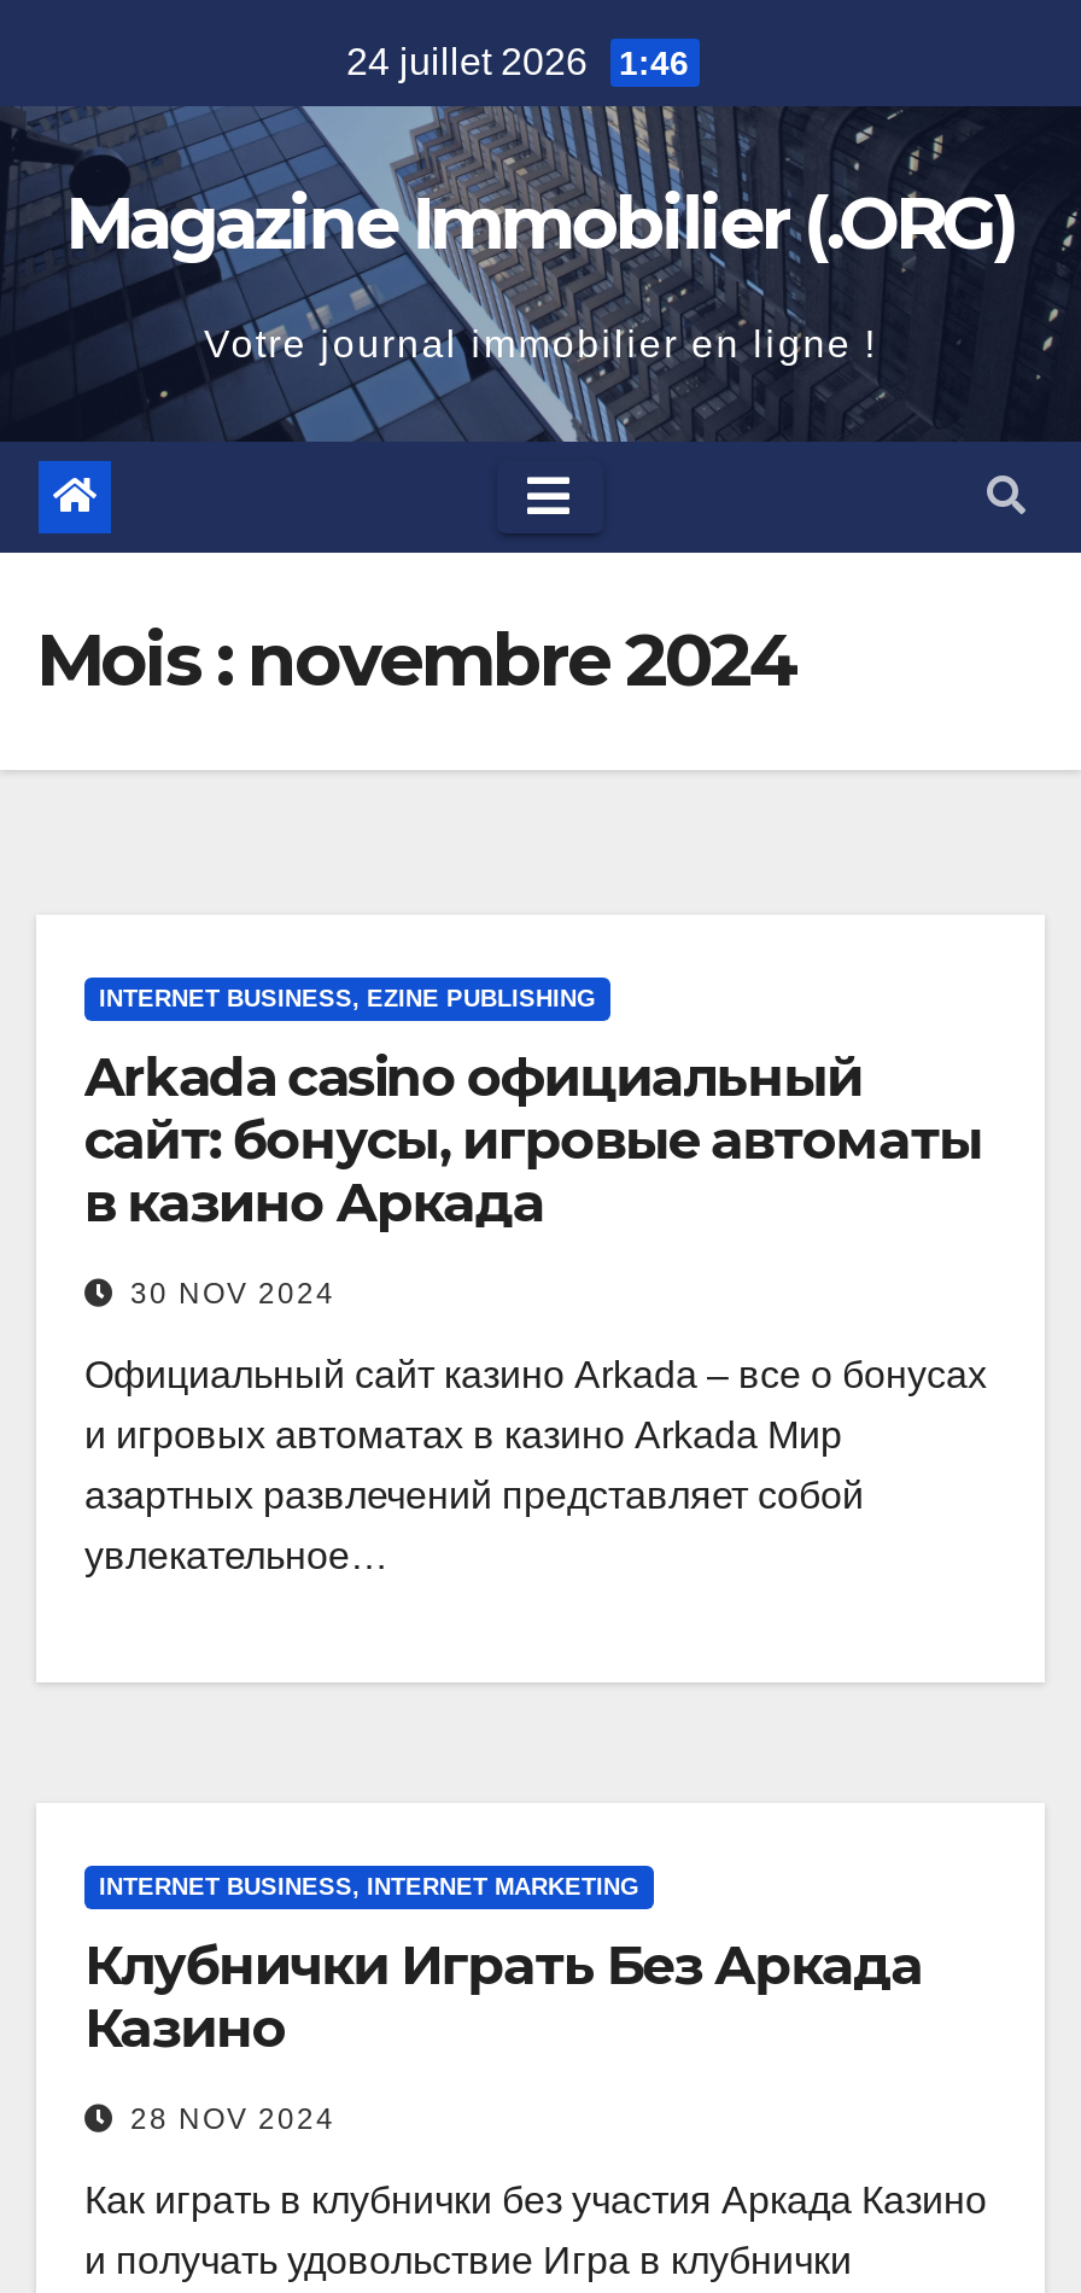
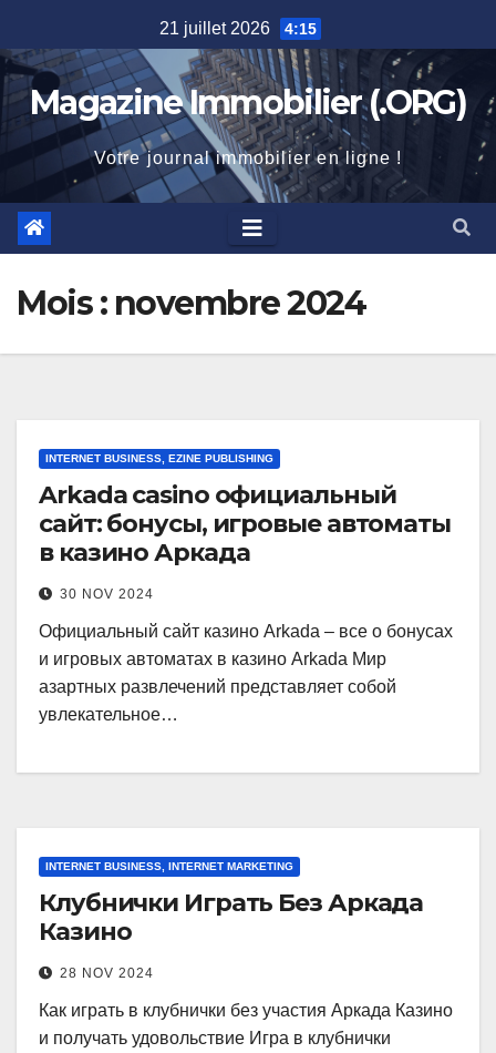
[346,41,689,82] 24 juillet 2026 1:46 -> [159,19,316,38] 21 juillet 2026 4:15

